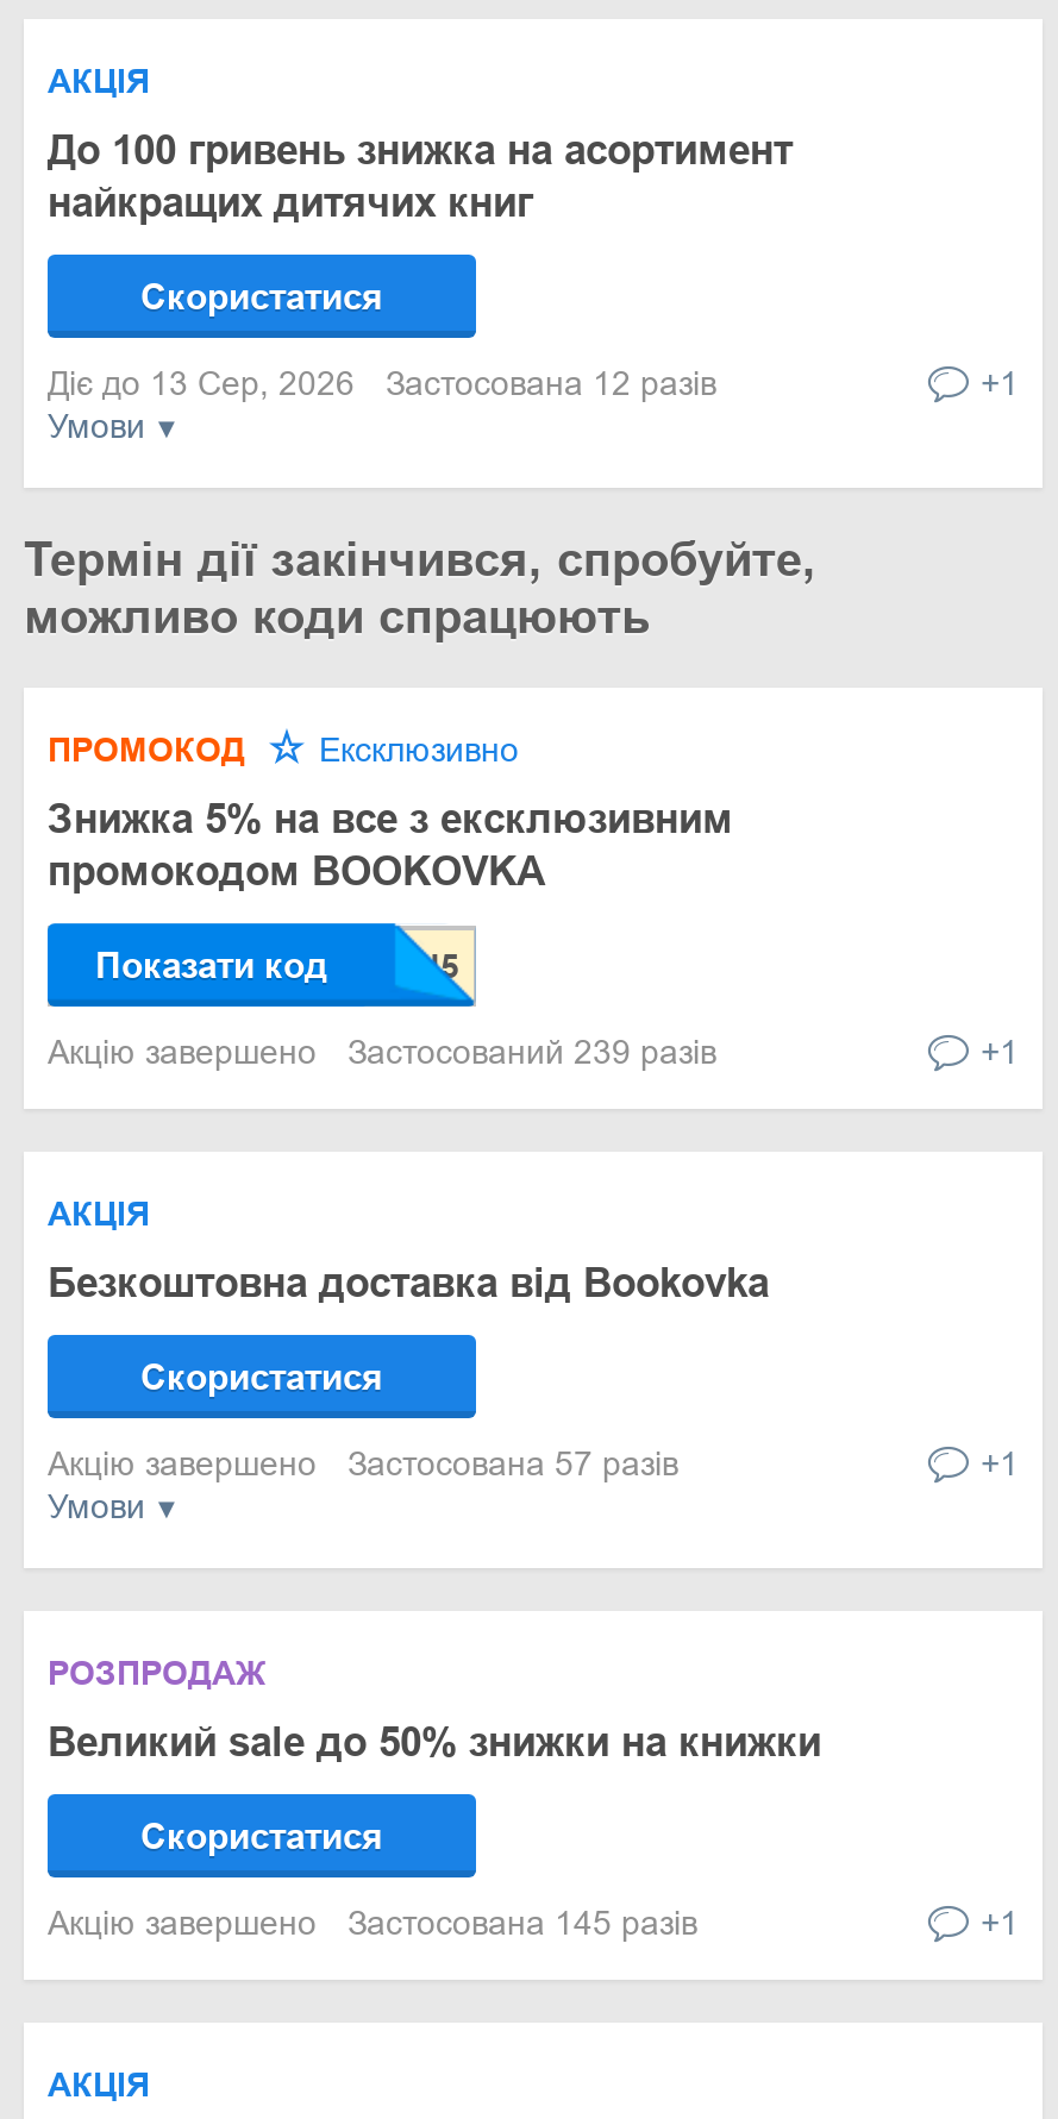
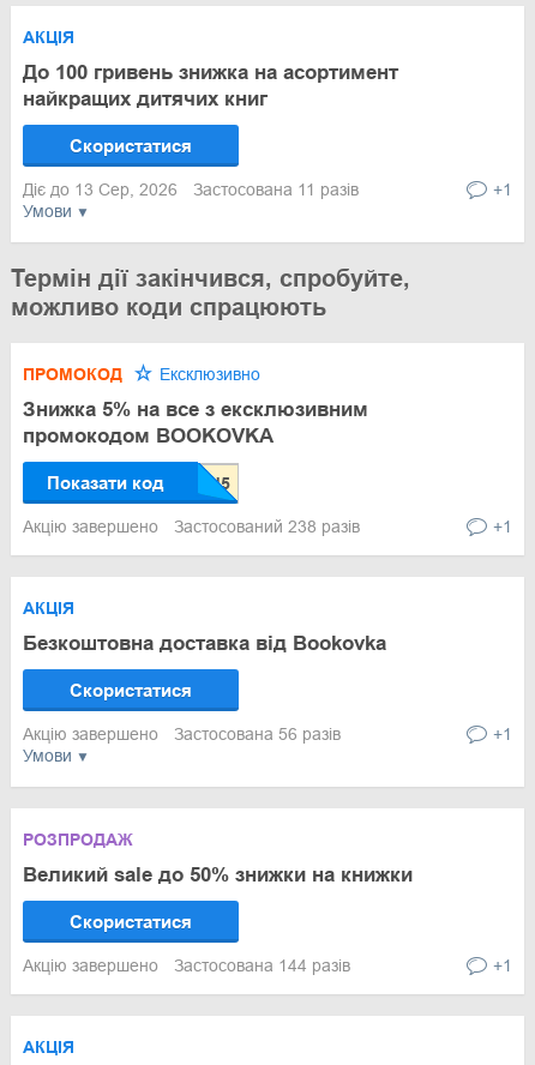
[48,364,716,402] Діє до 13 Сер, 2026 Застосована 12 разів -> [23,180,359,199] Діє до 13 Сер, 2026 Застосована 11 разів
[48,1033,716,1071] Акцію завершено Застосований 239 разів -> [23,517,360,536] Акцію завершено Застосований 238 разів
[48,1444,678,1482] Акцію завершено Застосована 57 разів -> [23,724,341,744] Акцію завершено Застосована 56 разів
[48,1904,697,1942] Акцію завершено Застосована 145 разів -> [23,956,350,975] Акцію завершено Застосована 144 разів

